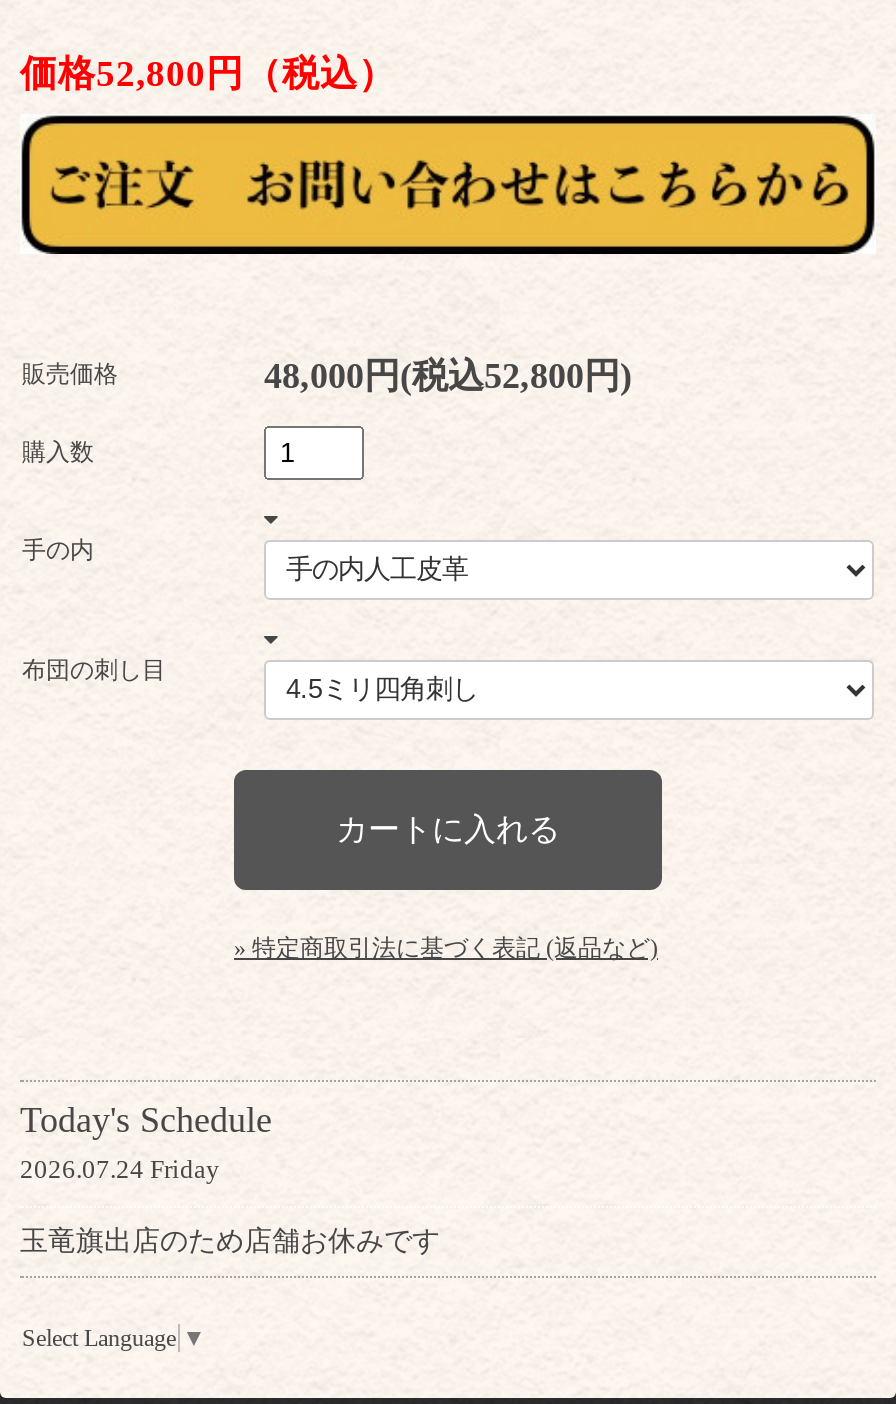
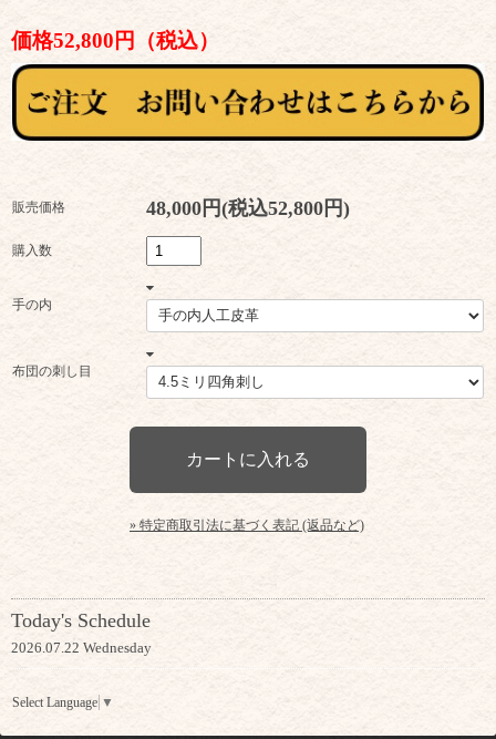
[20,1155,440,1257] 2026.07.24 Friday | 玉竜旗出店のため店舗お休みです -> [11,640,152,656] 2026.07.22 Wednesday

